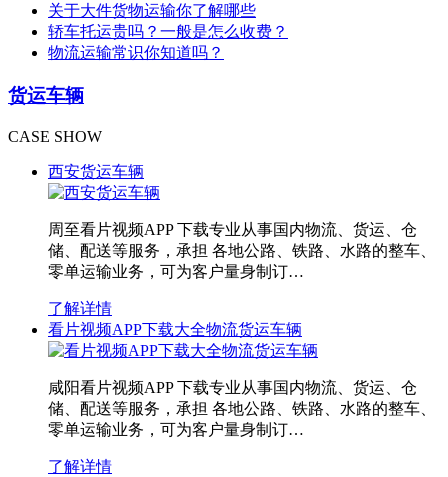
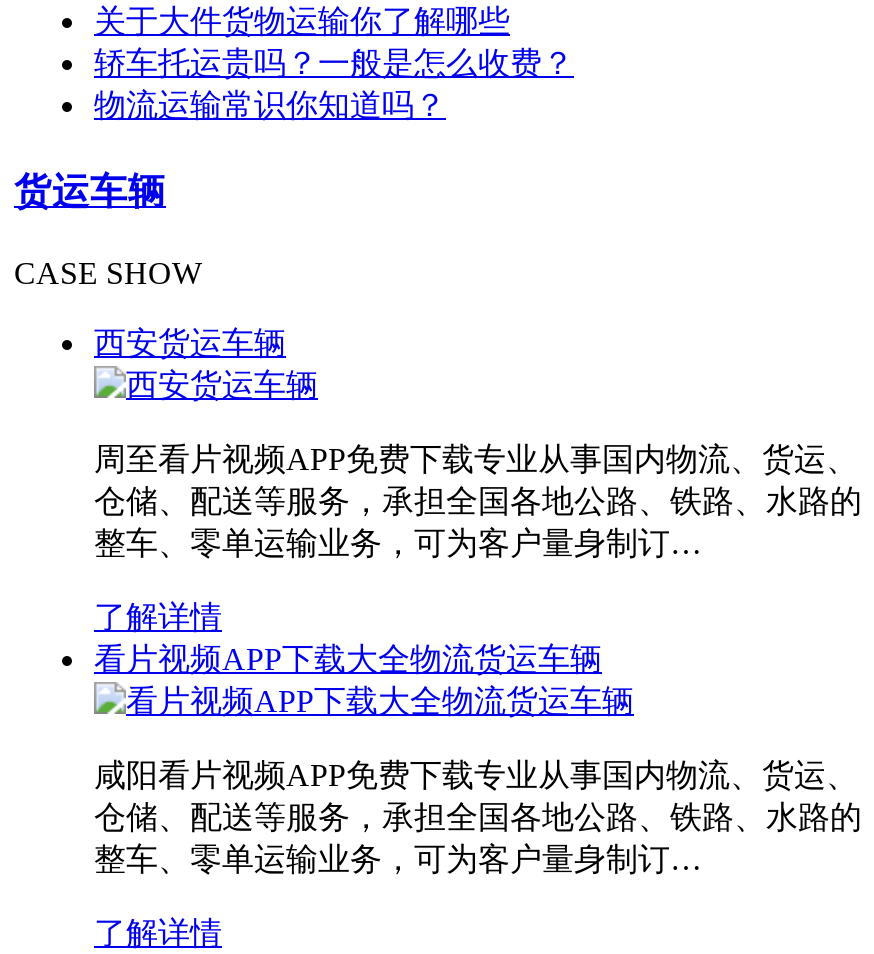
[48,221,436,280] 周至看片视频APP 下载专业从事国内物流、货运、仓 | 储、配送等服务，承担 各地公路、铁路、水路的整车、 | 零单运输业务，可为客户量身制订… -> [94,442,862,560] 周至看片视频APP免费下载专业从事国内物流、货运、 | 仓储、配送等服务，承担全国各地公路、铁路、水路的 | 整车、零单运输业务，可为客户量身制订…
[48,379,436,438] 咸阳看片视频APP 下载专业从事国内物流、货运、仓 | 储、配送等服务，承担 各地公路、铁路、水路的整车、 | 零单运输业务，可为客户量身制订… -> [94,758,862,876] 咸阳看片视频APP免费下载专业从事国内物流、货运、 | 仓储、配送等服务，承担全国各地公路、铁路、水路的 | 整车、零单运输业务，可为客户量身制订…

